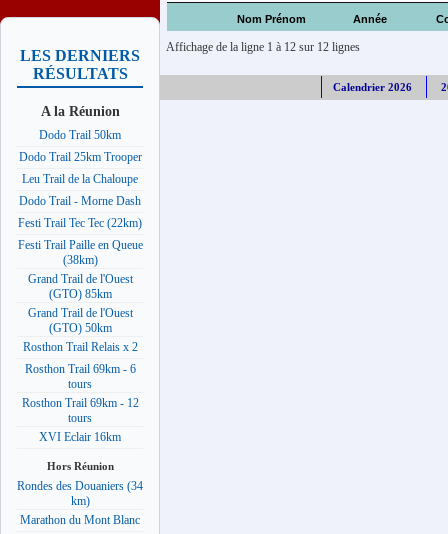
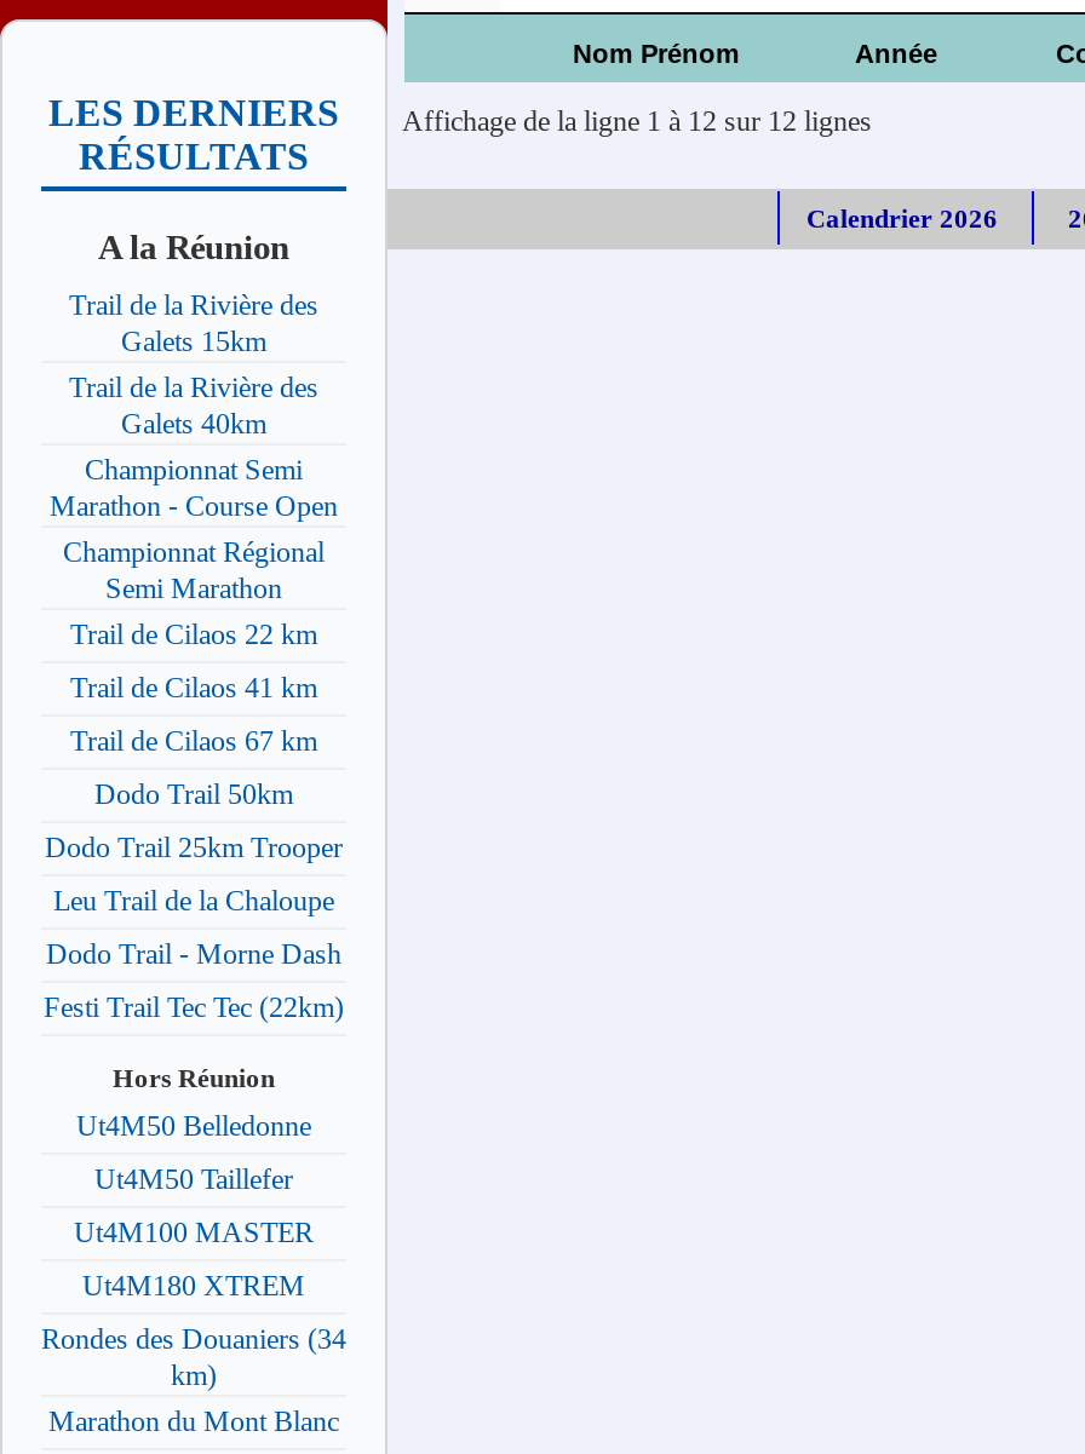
none -> [50,289,338,759] Trail de la Rivière des | Galets 15km | Trail de la Rivière des | Galets 40km | Championnat Semi | Marathon - Course Open | Championnat Régional | Semi Marathon | Trail de Cilaos 22 km | Trail de Cilaos 41 km | Trail de Cilaos 67 km
moved [18,128,142,230] -> [44,778,344,1025]: Dodo Trail 50km | Dodo Trail 25km Trooper | Leu Trail de la Chaloupe | Dodo Trail - Morne Dash | Festi Trail Tec Tec (22km)
[17,238,142,444] Festi Trail Paille en Queue | (38km) | Grand Trail de l'Ouest | (GTO) 85km | Grand Trail de l'Ouest | (GTO) 50km | Rosthon Trail Relais x 2 | Rosthon Trail 69km - 6 | tours | Rosthon Trail 69km - 12 | tours | XVI Eclair 16km -> none
moved [46,460,113,472] -> [113,1063,275,1092]: Hors Réunion
none -> [74,1110,314,1304] Ut4M50 Belledonne | Ut4M50 Taillefer | Ut4M100 MASTER | Ut4M180 XTREM

